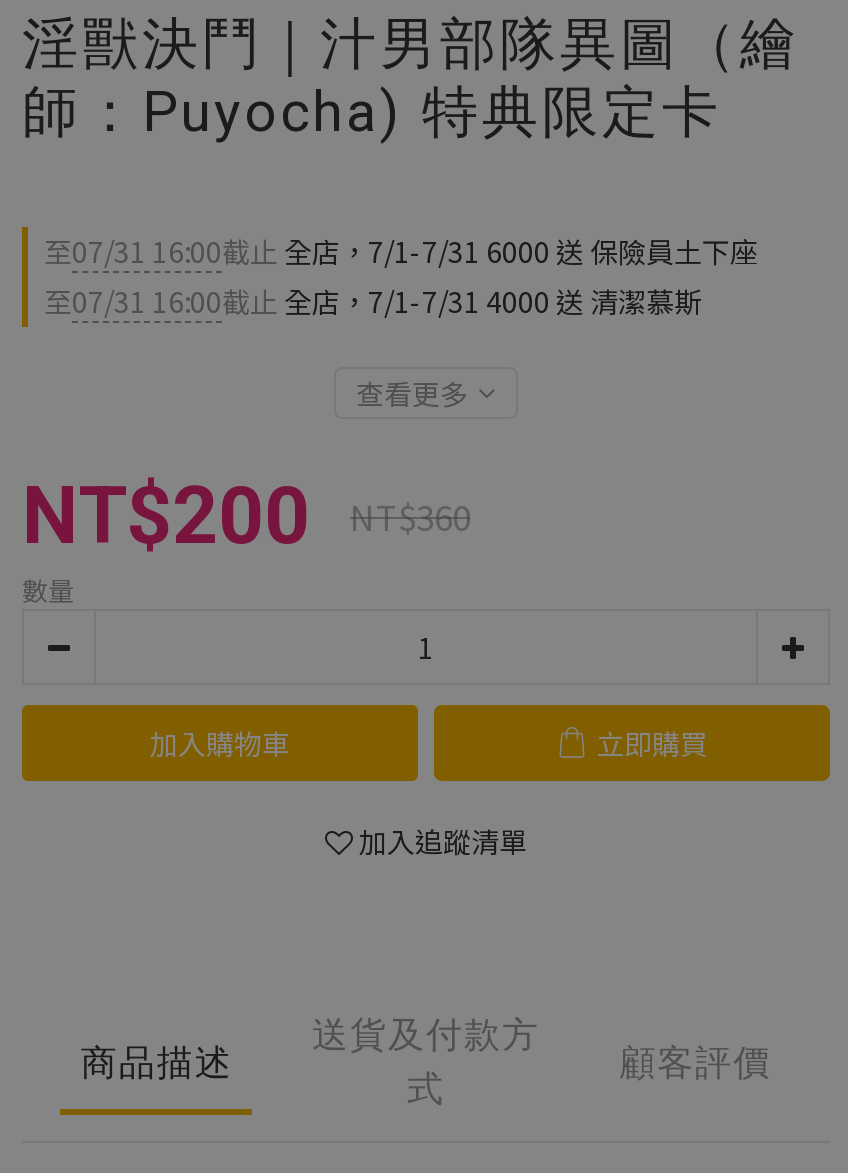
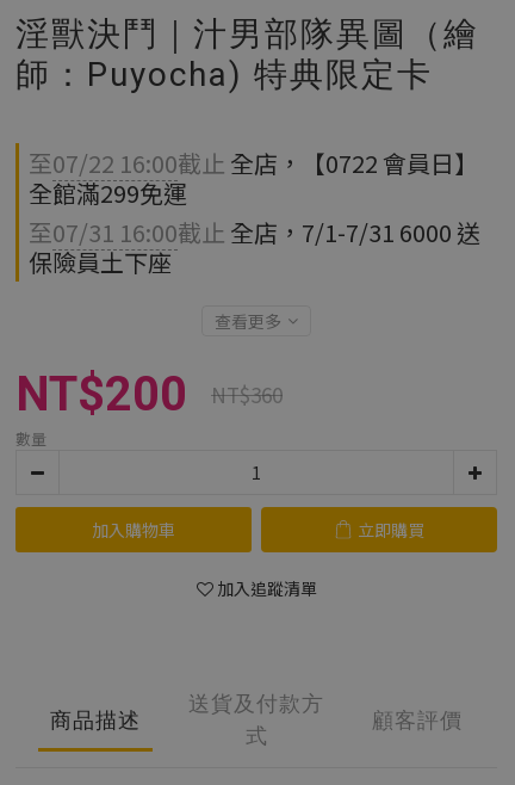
[44,231,758,321] 至07/31 16:00截止全店，7/1-7/31 6000 送 保險員土下座 | 至07/31 16:00截止全店，7/1-7/31 4000 送 清潔慕斯 -> [29,146,480,279] 至07/22 16:00截止全店，【0722 會員日】 | 全館滿299免運 | 至07/31 16:00截止全店，7/1-7/31 6000 送 | 保險員土下座

